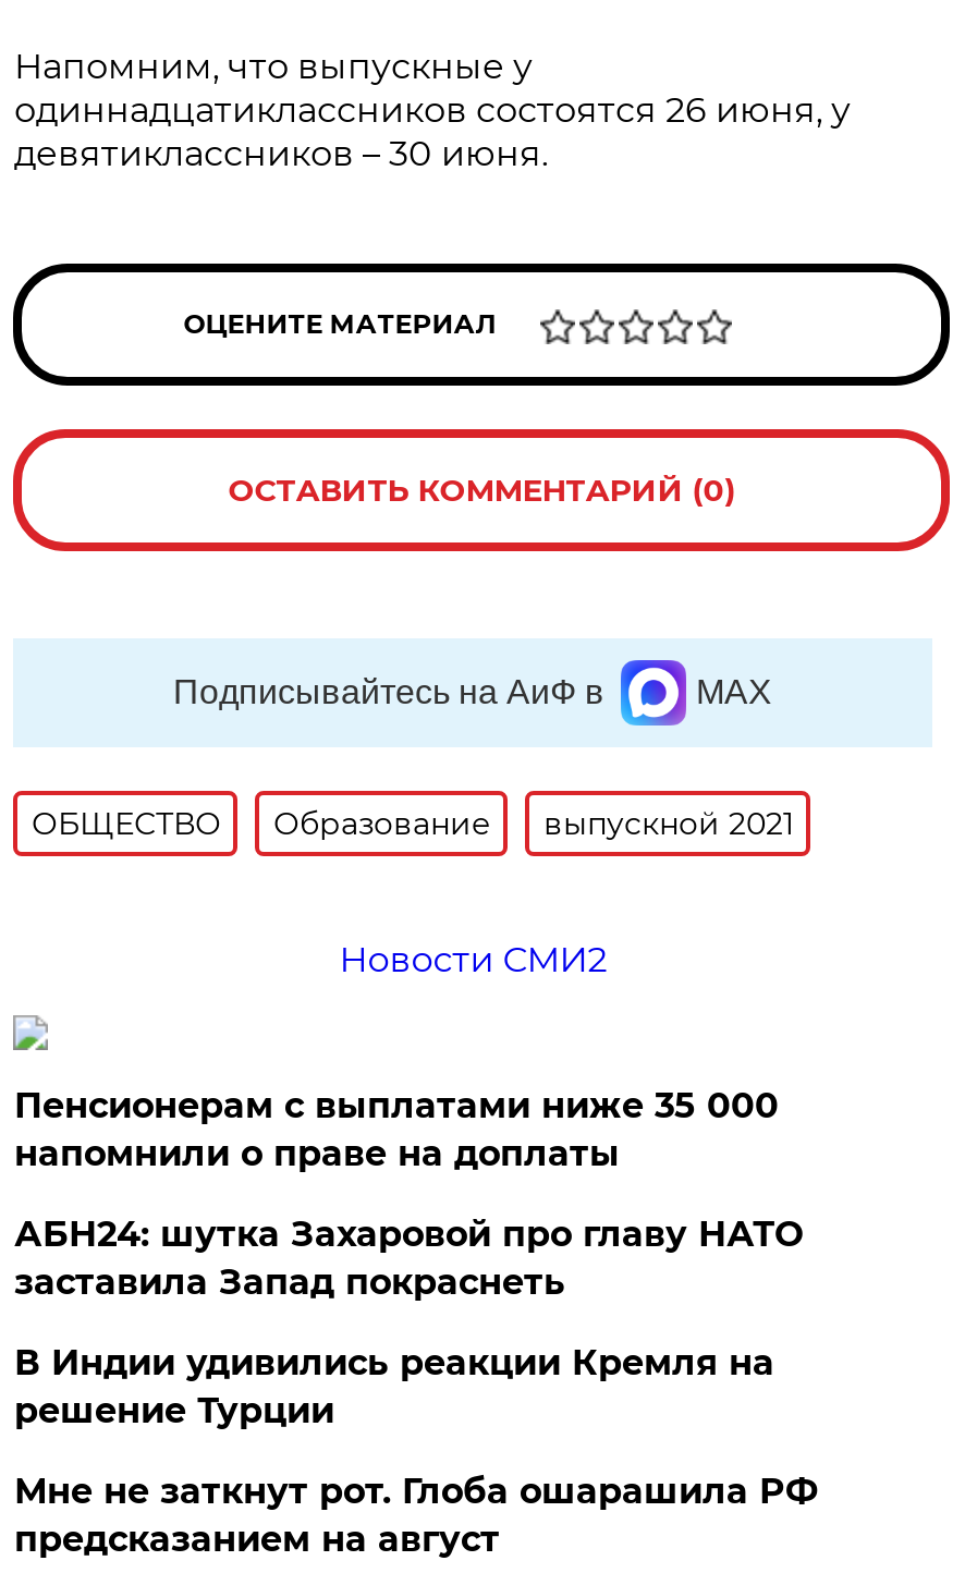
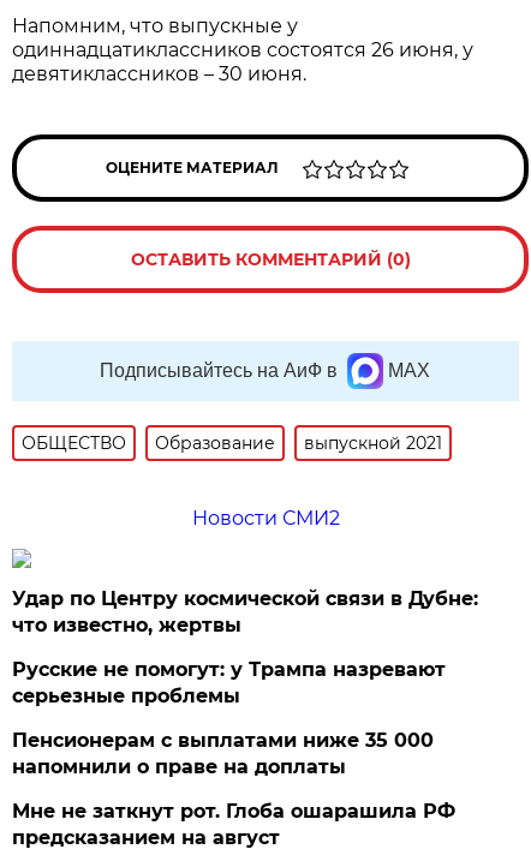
none -> [12,587,479,707] Удар по Центру космической связи в Дубне: | что известно, жертвы | Русские не помогут: у Трампа назревают | серьезные проблемы
moved [14,1085,779,1174] -> [12,729,434,778]: Пенсионерам с выплатами ниже 35 000 | напомнили о праве на доплаты
[14,1214,802,1431] АБН24: шутка Захаровой про главу НАТО | заставила Запад покраснеть | В Индии удивились реакции Кремля на | решение Турции -> none

